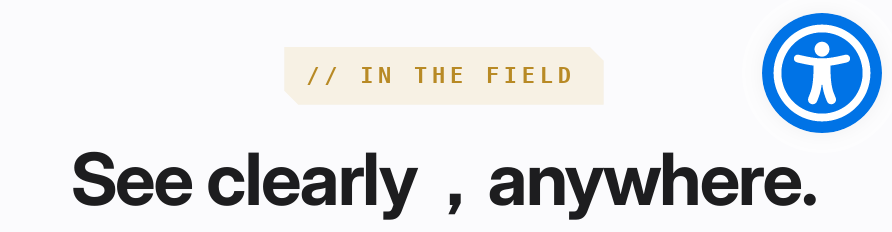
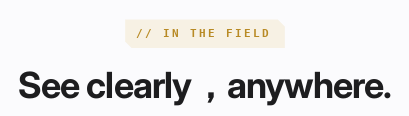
[760,10,884,136] [image] -> none

